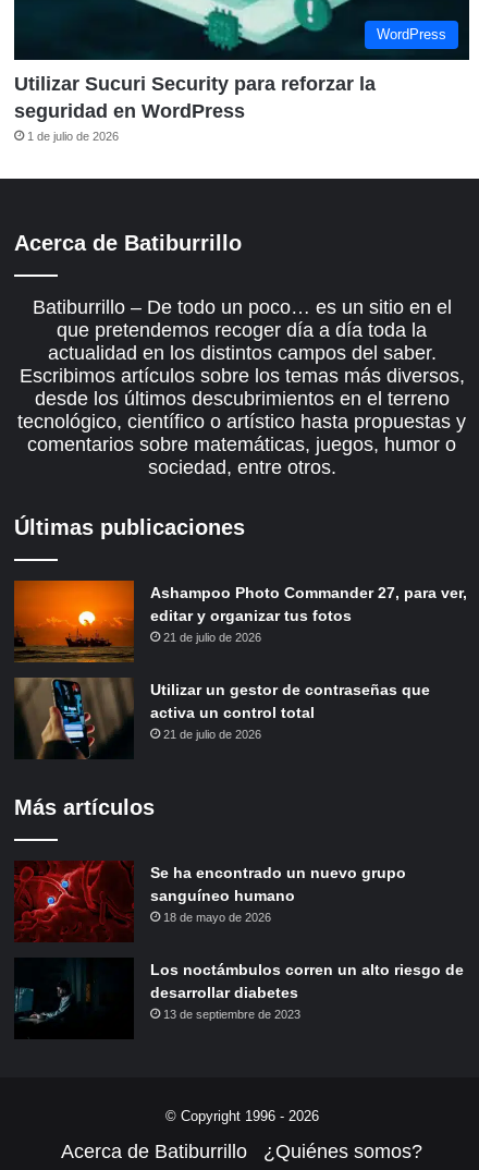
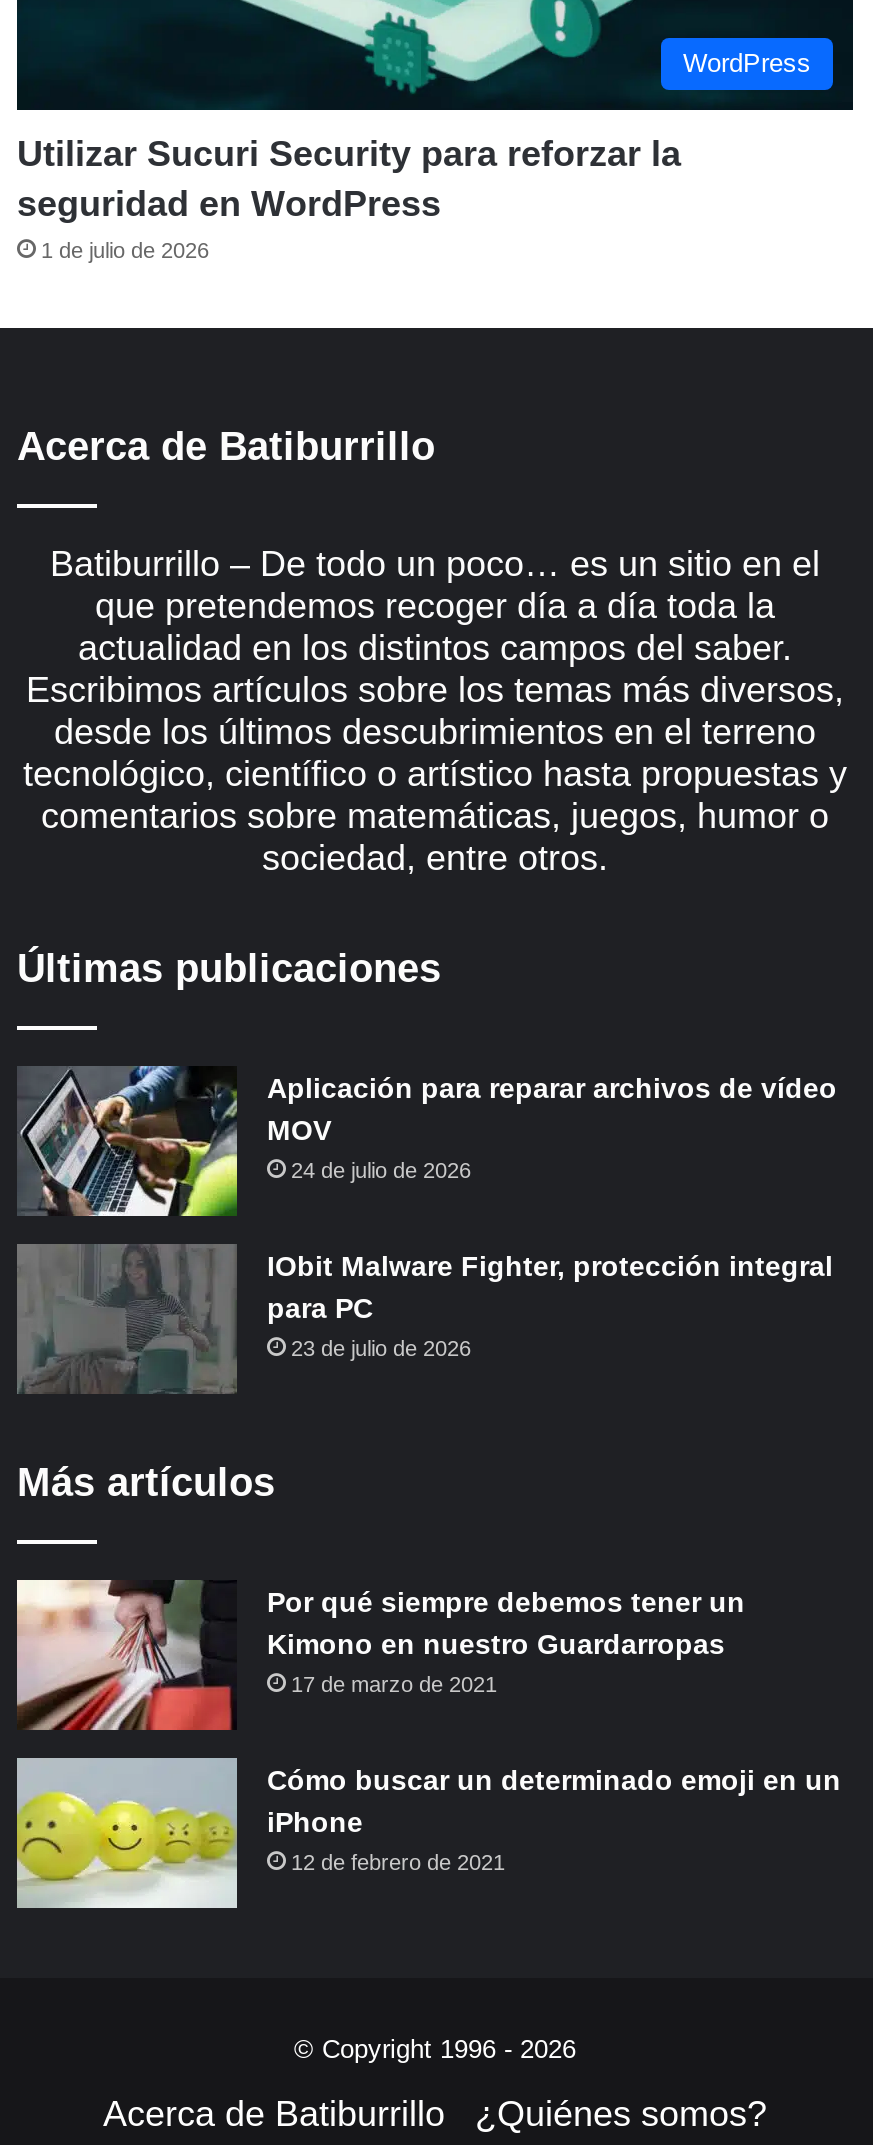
[14,580,467,663] [image] | Ashampoo Photo Commander 27, para ver, | editar y organizar tus fotos | 21 de julio de 2026 -> [17,1064,837,1218] [image] | Aplicación para reparar archivos de vídeo | MOV | 24 de julio de 2026
[14,678,430,759] [image] | Utilizar un gestor de contraseñas que | activa un control total | 21 de julio de 2026 -> [17,1244,833,1394] [image] | IObit Malware Fighter, protección integral | para PC | 23 de julio de 2026
[14,861,406,942] [image] | Se ha encontrado un nuevo grupo | sanguíneo humano | 18 de mayo de 2026 -> [15,1578,745,1732] [image] | Por qué siempre debemos tener un | Kimono en nuestro Guardarropas | 17 de marzo de 2021
[14,958,464,1039] [image] | Los noctámbulos corren un alto riesgo de | desarrollar diabetes | 13 de septiembre de 2023 -> [15,1756,841,1910] [image] | Cómo buscar un determinado emoji en un | iPhone | 12 de febrero de 2021

